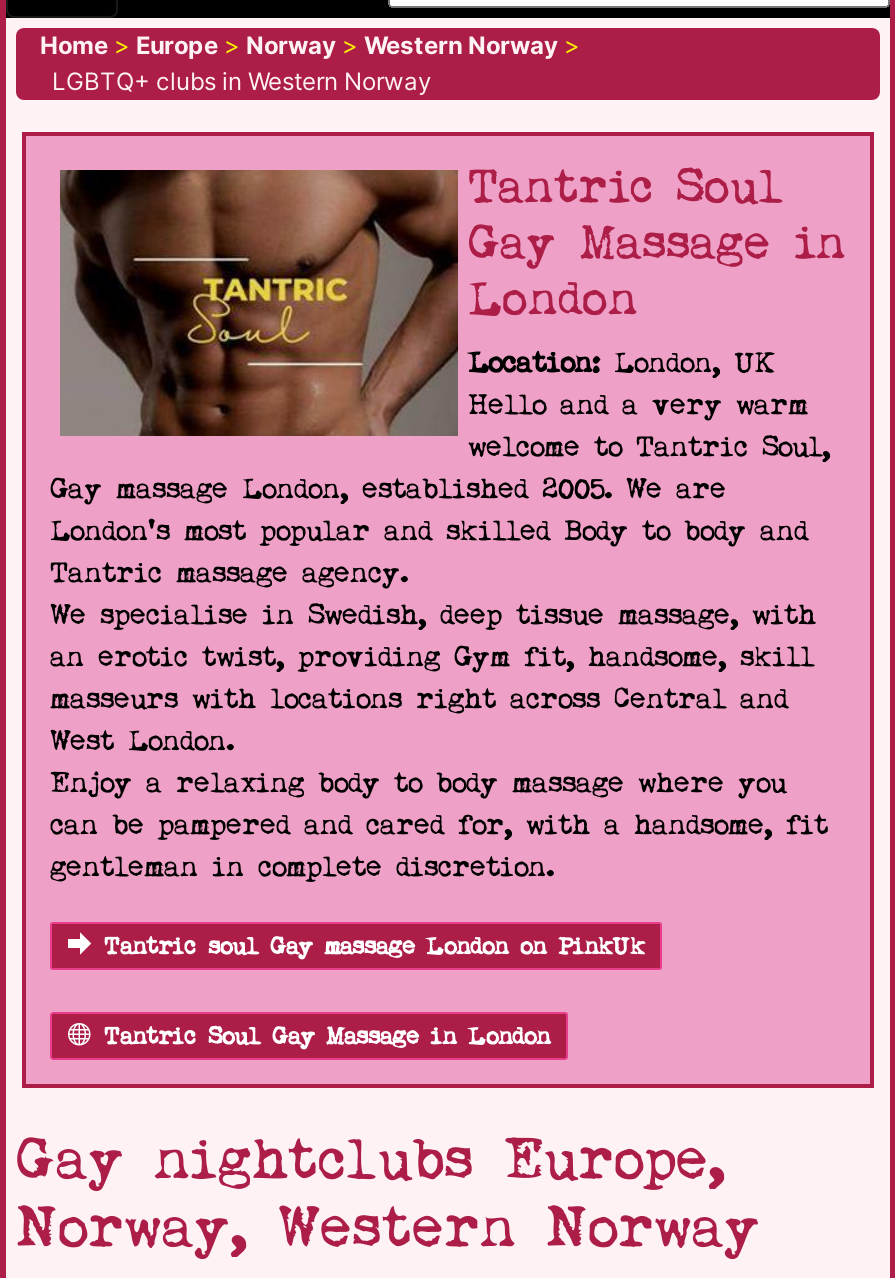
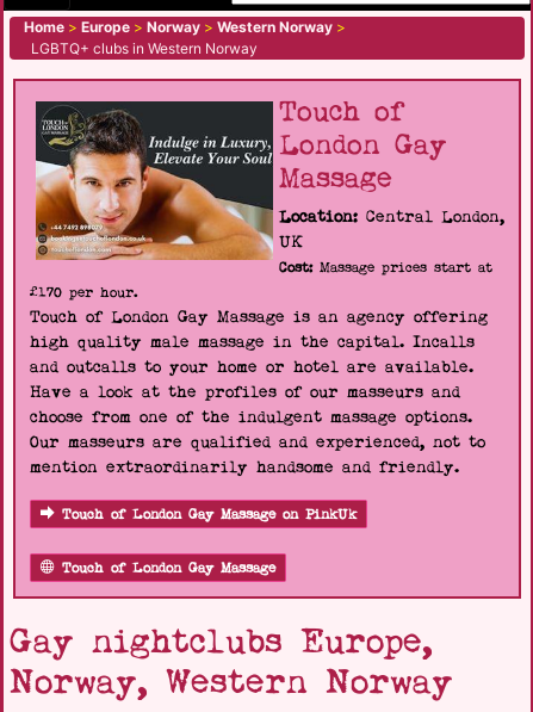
[50,156,846,888] [image] | Tantric Soul | Gay Massage in | London | Location: London, UK | Hello and a very warm | welcome to Tantric Soul, | Gay massage London, established 2005. We are | London's most popular and skilled Body to body and | Tantric massage agency. | We specialise in Swedish, deep tissue massage, with | an erotic twist, providing Gym fit, handsome, skill | masseurs with locations right across Central and | West London. | Enjoy a relaxing body to body massage where you | can be pampered and cared for, with a handsome, fit | gentleman in complete discretion. -> [30,93,504,479] [image] | Touch of | London Gay | Massage | Location: Central London, | UK | Cost: Massage prices start at | £170 per hour. | Touch of London Gay Massage is an agency offering | high quality male massage in the capital. Incalls | and outcalls to your home or hotel are available. | Have a look at the profiles of our masseurs and | choose from one of the indulgent massage options. | Our masseurs are qualified and experienced, not to | mention extraordinarily handsome and friendly.
[104,930,644,964] Tantric soul Gay massage London on PinkUk -> [62,504,357,525] Touch of London Gay Massage on PinkUk
[104,1020,550,1054] Tantric Soul Gay Massage in London -> [62,558,275,578] Touch of London Gay Massage

